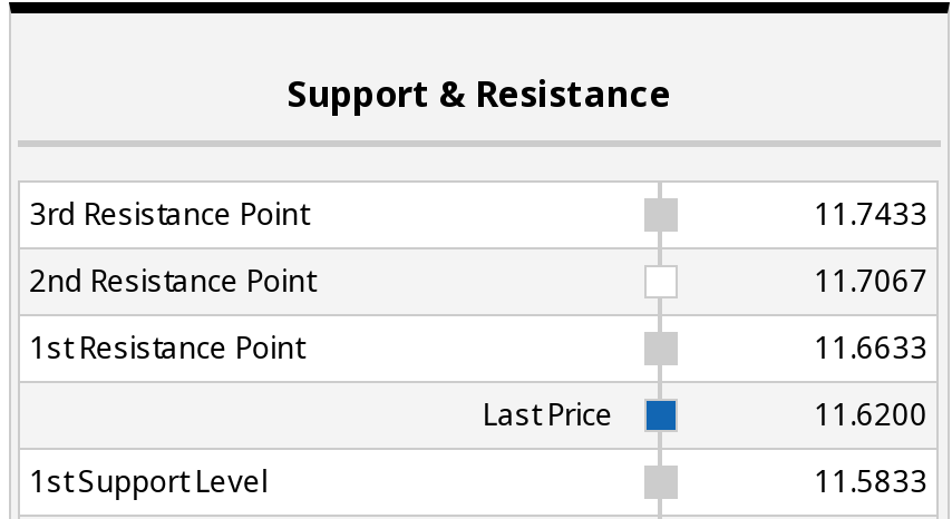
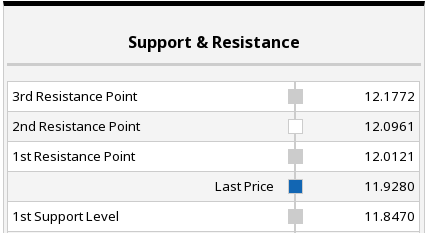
[814,194,928,235] 11.7433 -> [364,87,415,105] 12.1772
[814,261,928,301] 11.7067 -> [364,117,415,135] 12.0961
[814,328,928,368] 11.6633 -> [364,147,415,165] 12.0121
[814,395,928,435] 11.6200 -> [364,177,415,195] 11.9280
[814,462,928,502] 11.5833 -> [364,207,415,225] 11.8470

